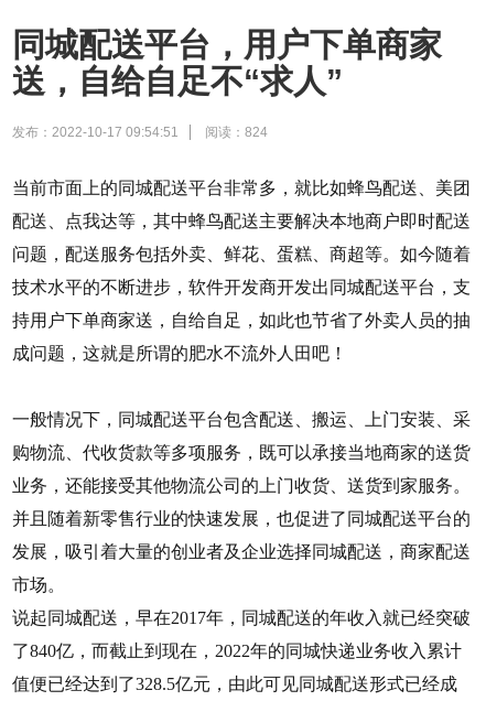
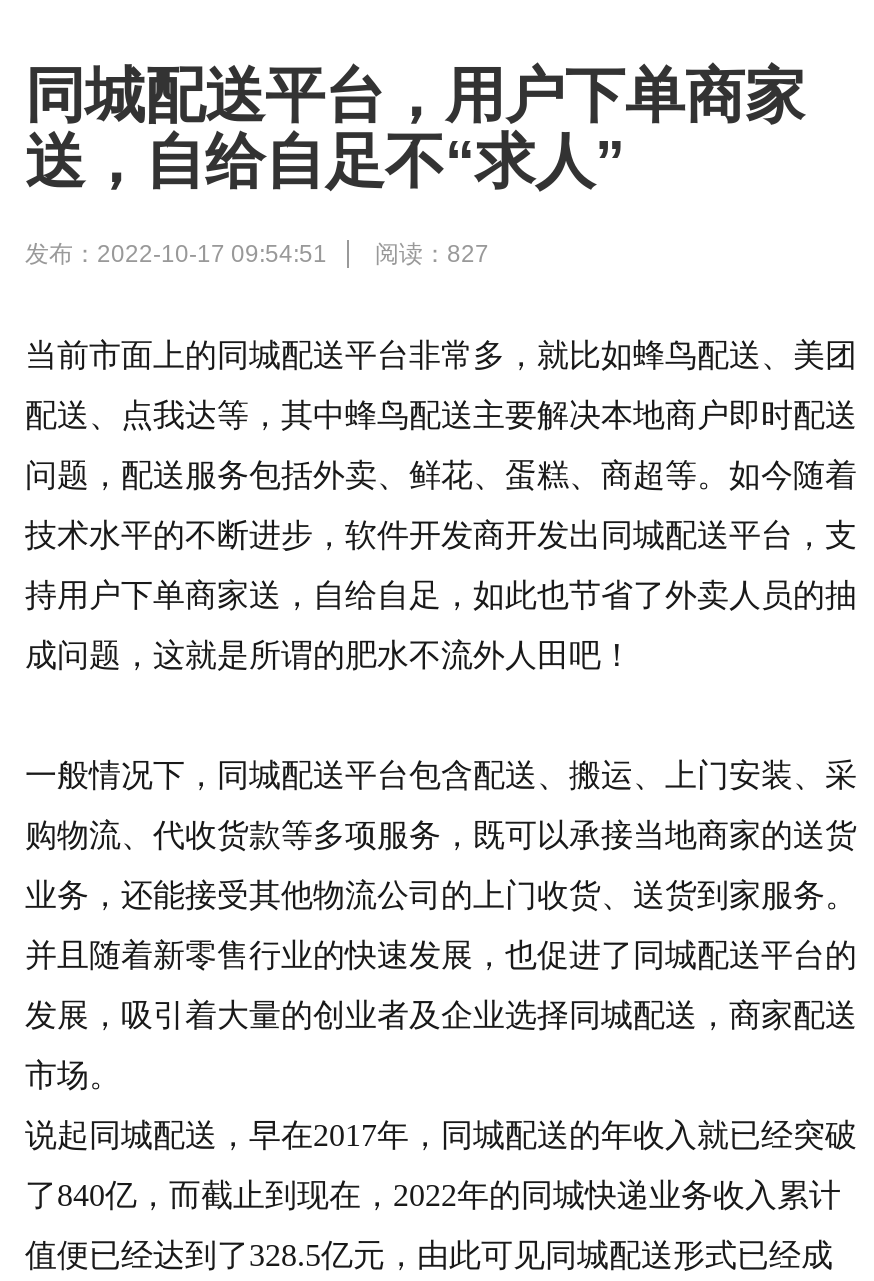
[12,125,268,140] 发布：2022-10-17 09:54:51 阅读：824 -> [25,240,489,268] 发布：2022-10-17 09:54:51 阅读：827

